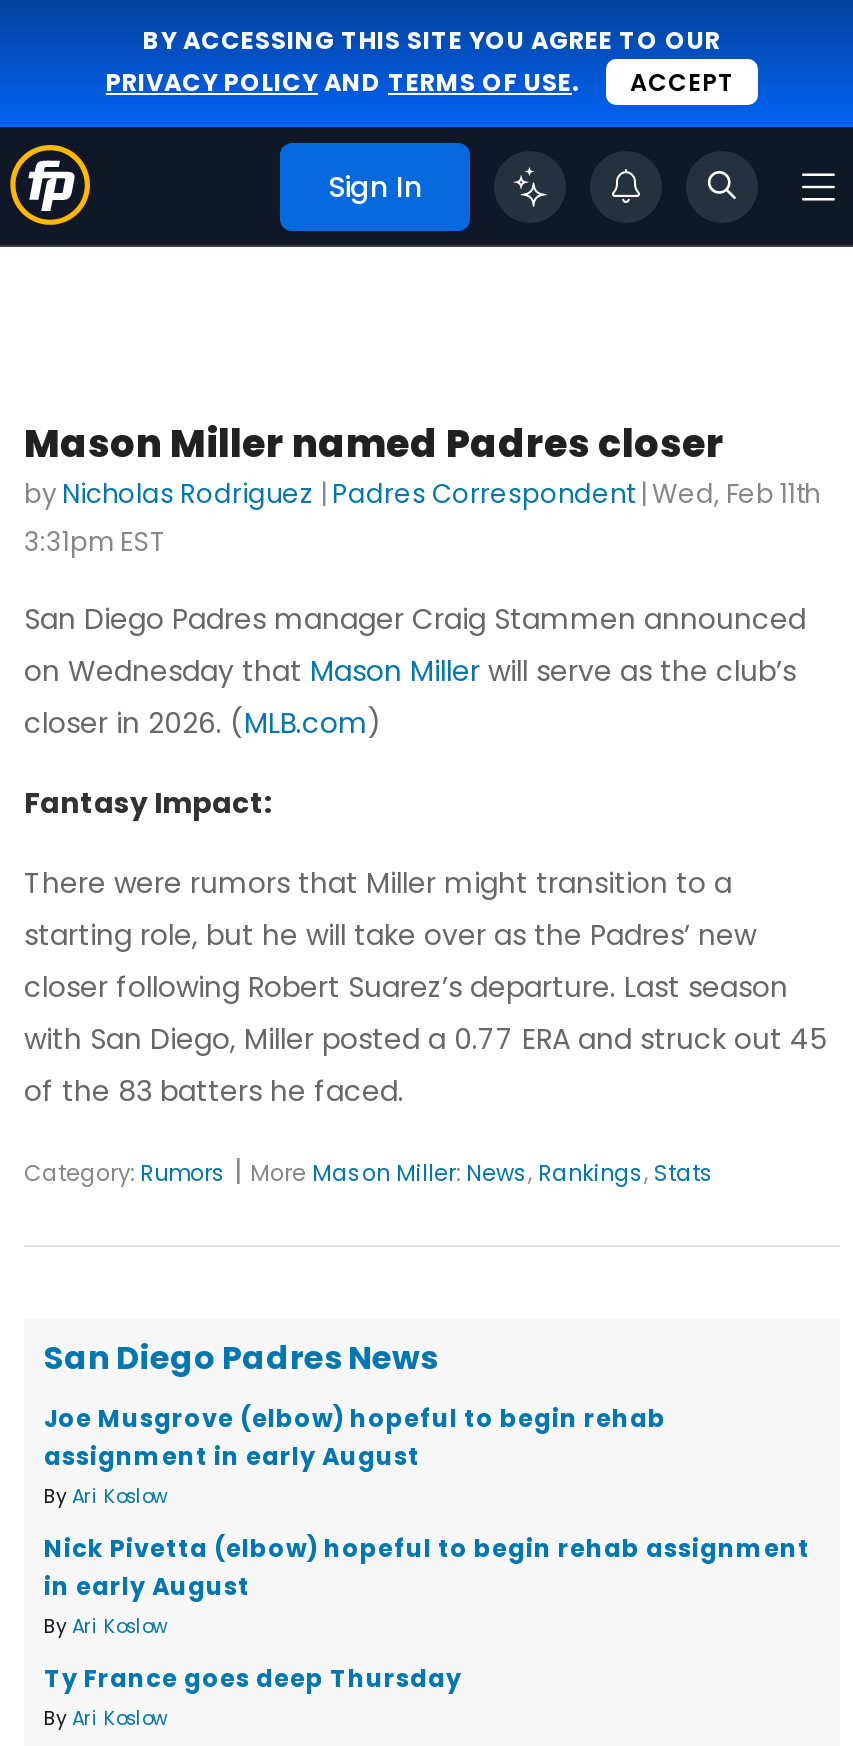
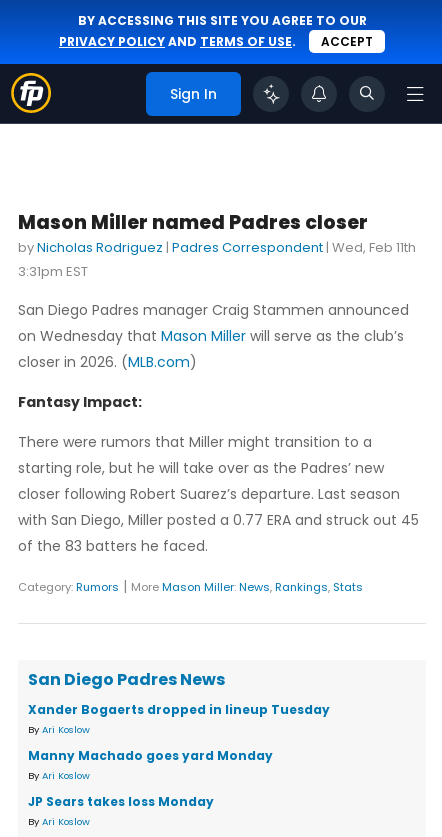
[44,1402,666,1474] Joe Musgrove (elbow) hopeful to begin rehab | assignment in early August -> [28,701,330,718] Xander Bogaerts dropped in lineup Tuesday
[44,1532,810,1604] Nick Pivetta (elbow) hopeful to begin rehab assignment | in early August -> [28,747,273,764] Manny Machado goes yard Monday
[44,1662,462,1696] Ty France goes deep Thursday -> [28,793,214,810] JP Sears takes loss Monday

